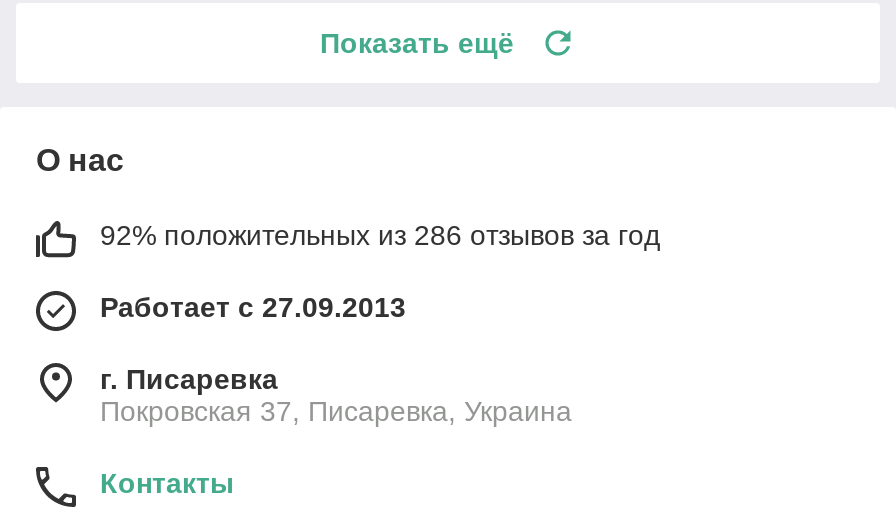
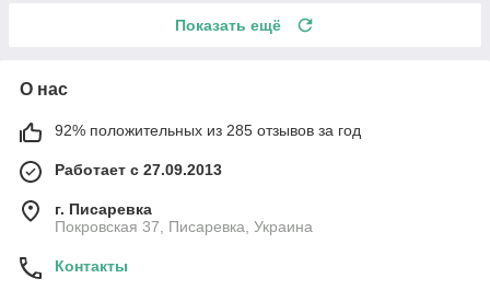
[100,220,660,252] 92% положительных из 286 отзывов за год -> [55,122,361,139] 92% положительных из 285 отзывов за год

